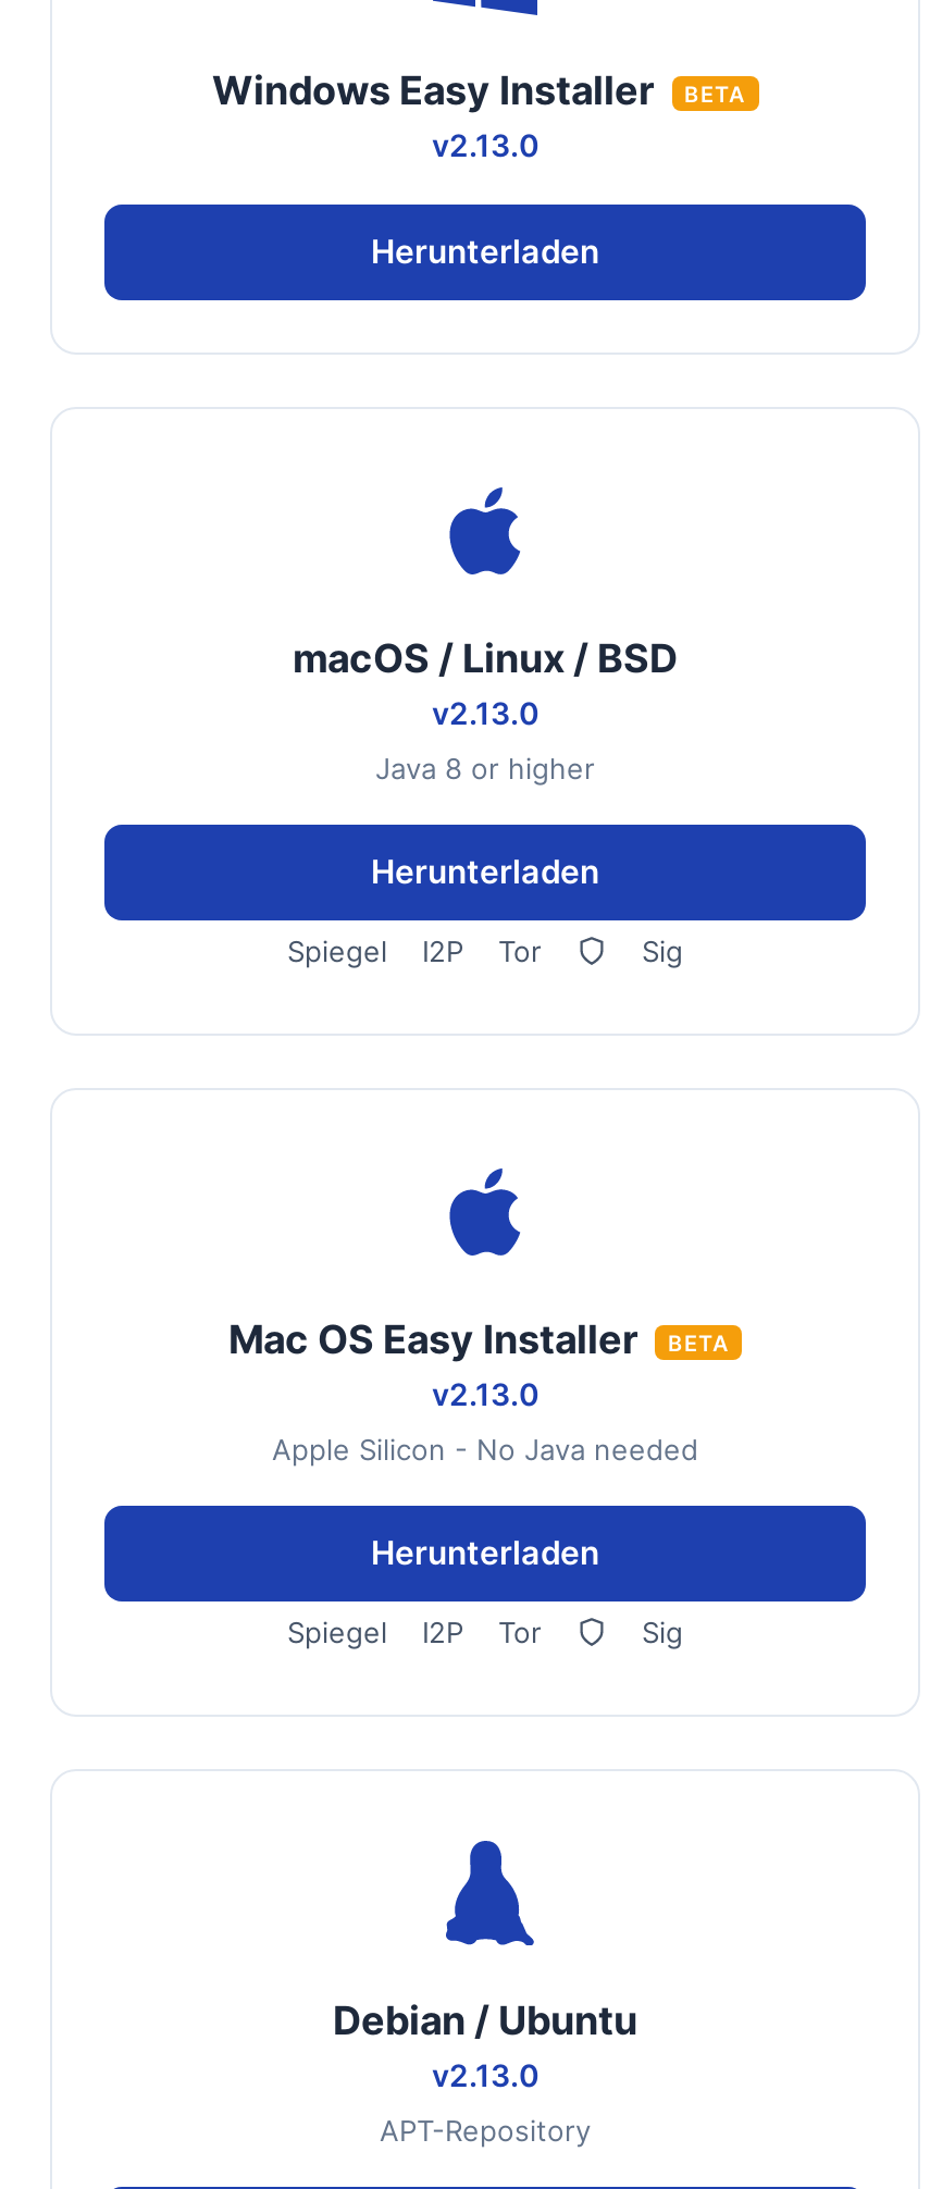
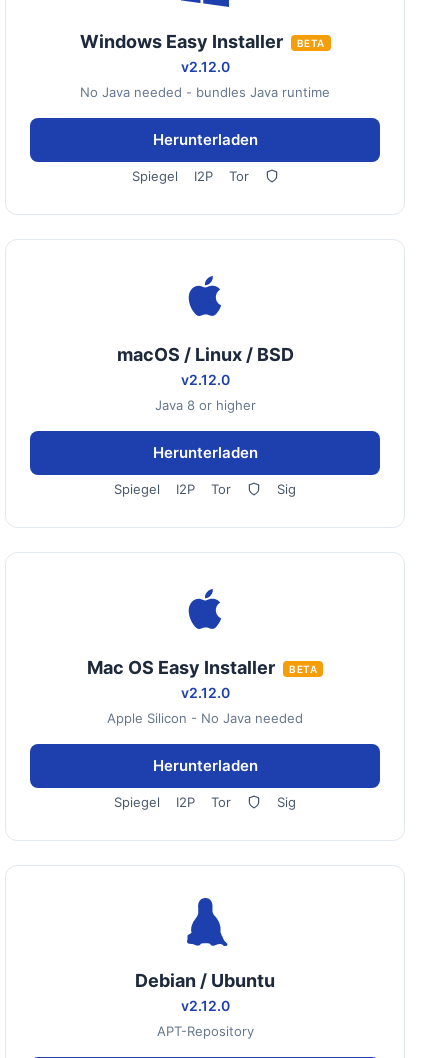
[432,126,538,163] v2.13.0 -> [80,58,330,100] v2.12.0 | No Java needed - bundles Java runtime
none -> [131,168,248,184] Spiegel | I2P | Tor
[432,694,538,731] v2.13.0 -> [180,371,229,388] v2.12.0
[432,1375,538,1412] v2.13.0 -> [180,684,229,701] v2.12.0
[432,2056,538,2093] v2.13.0 -> [180,997,229,1014] v2.12.0

